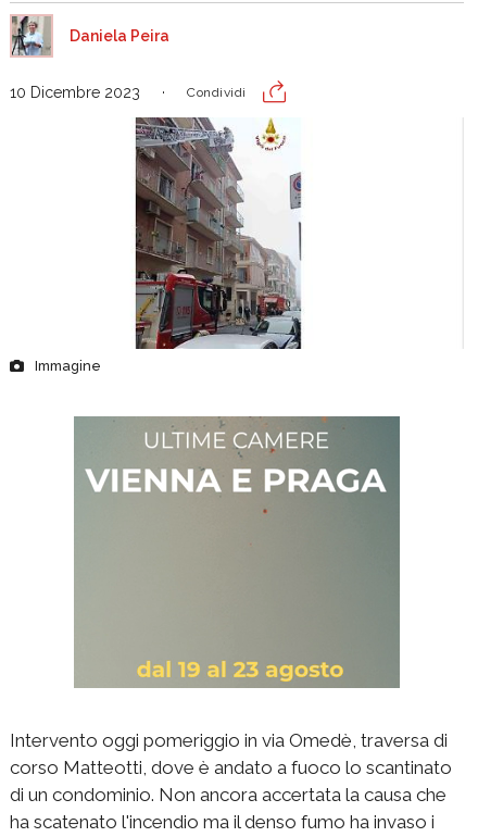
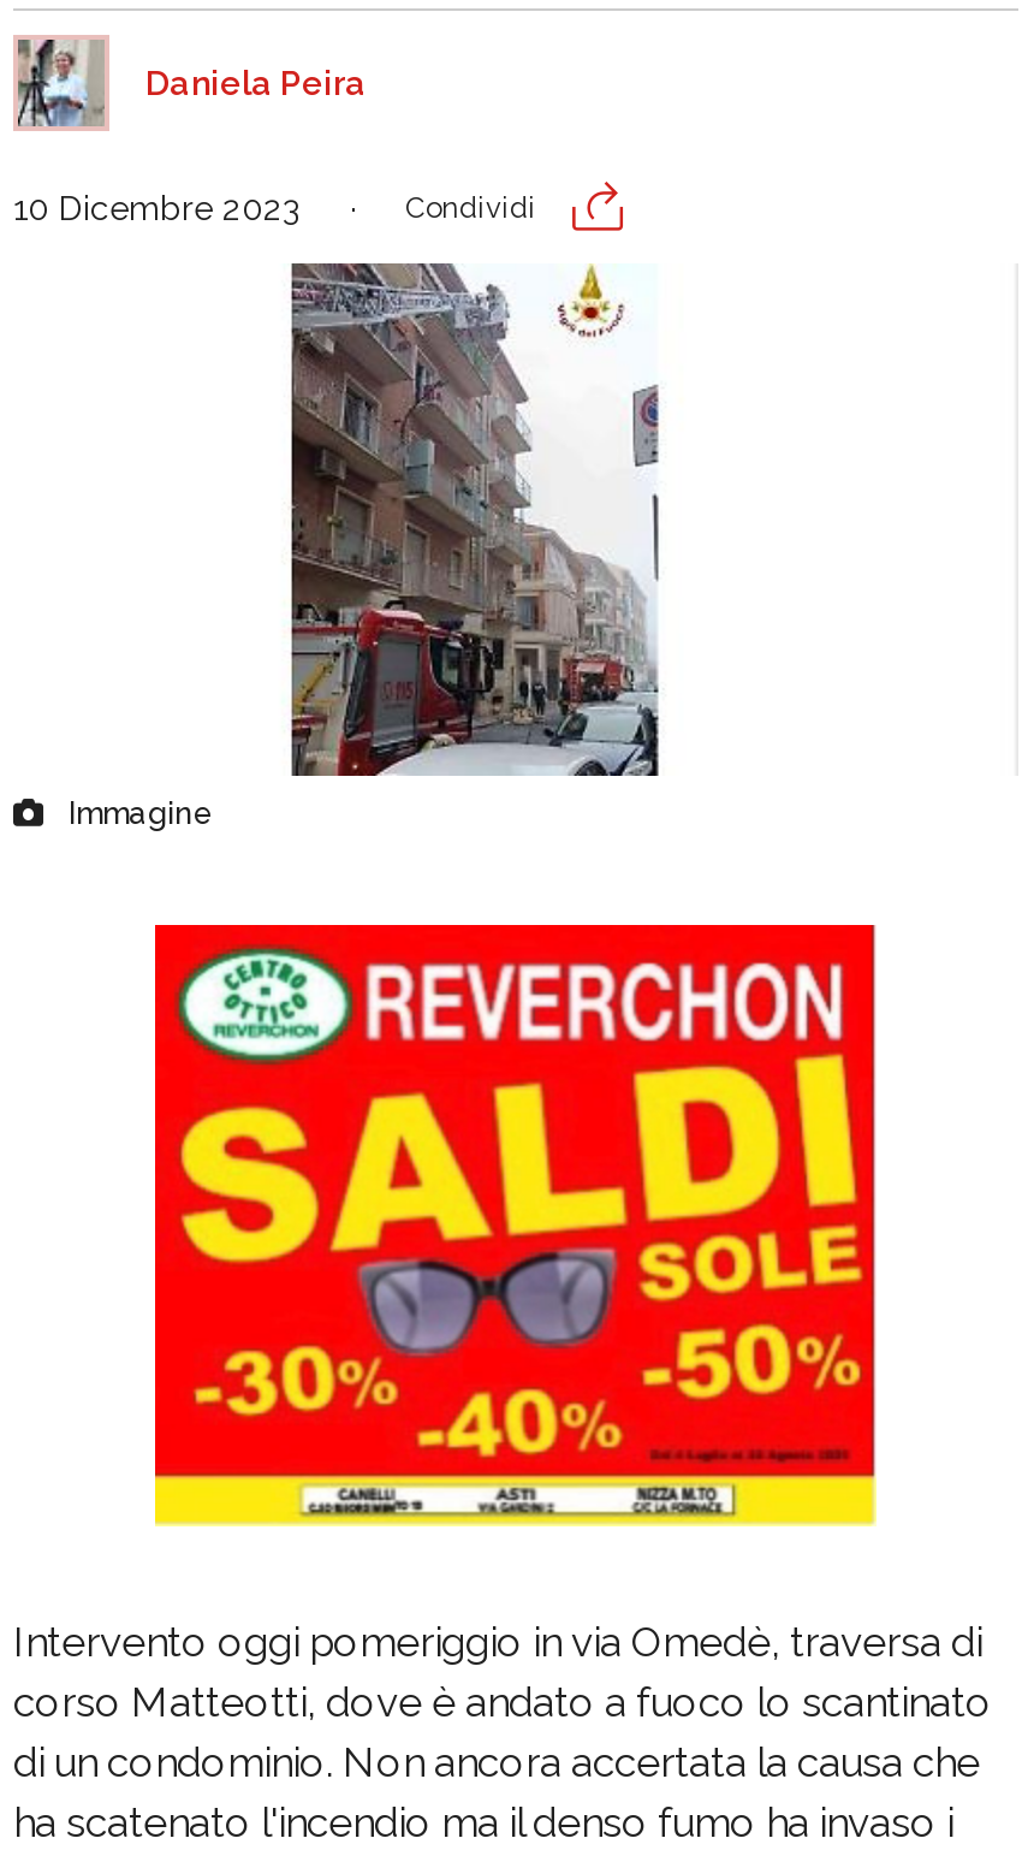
[73,415,401,689] [image] -> [153,923,877,1526] [image]

